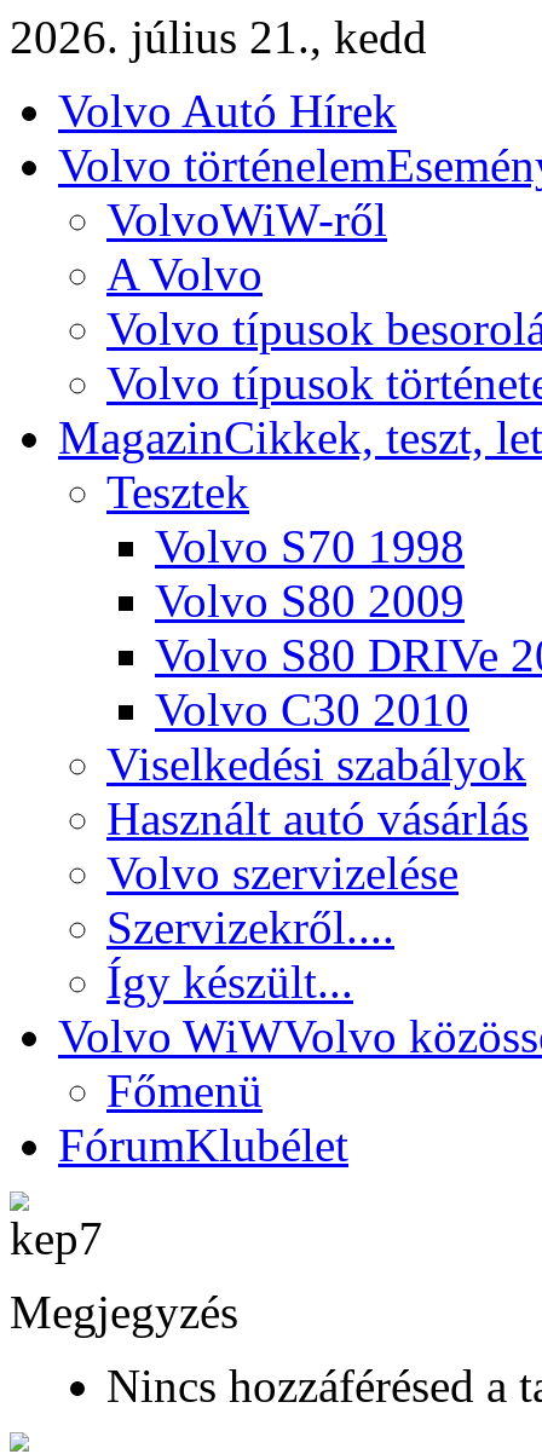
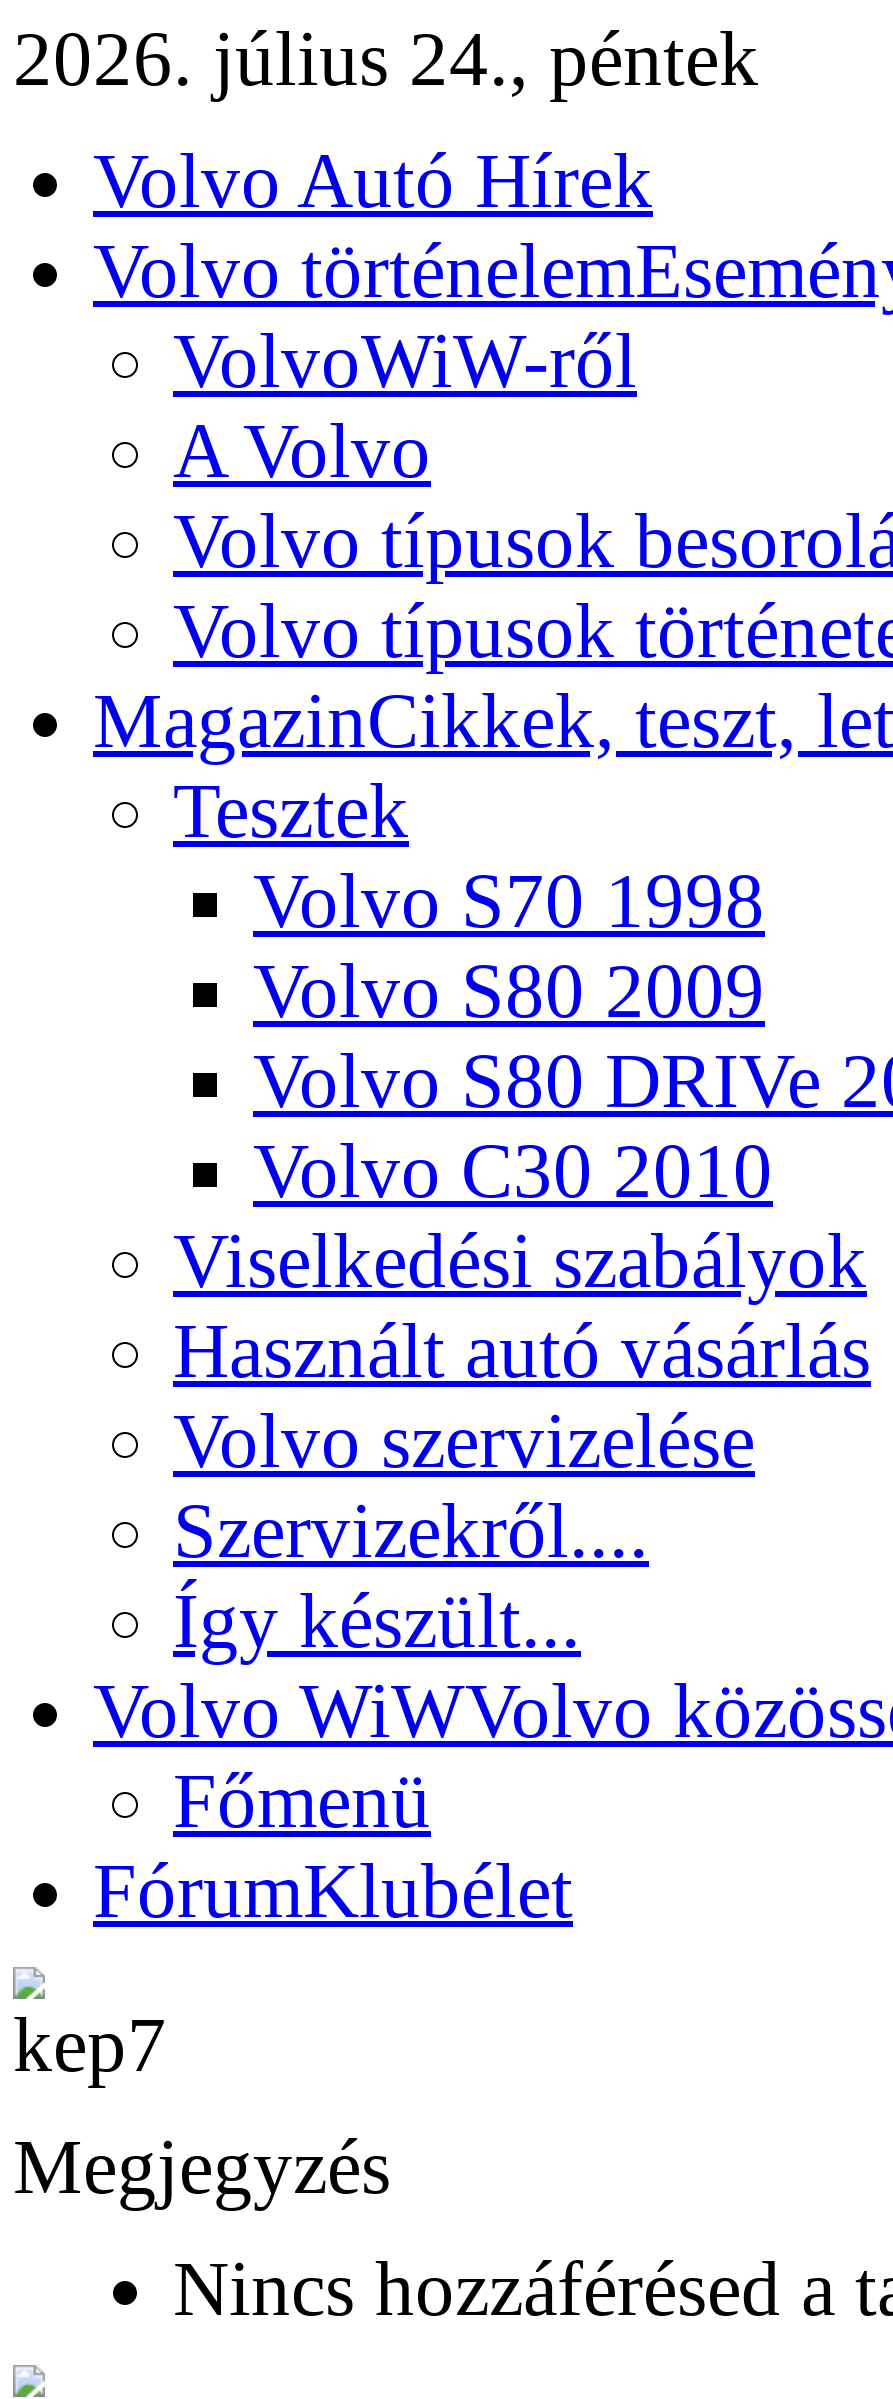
[10,11,427,63] 2026. július 21., kedd -> [13,15,759,101] 2026. július 24., péntek

